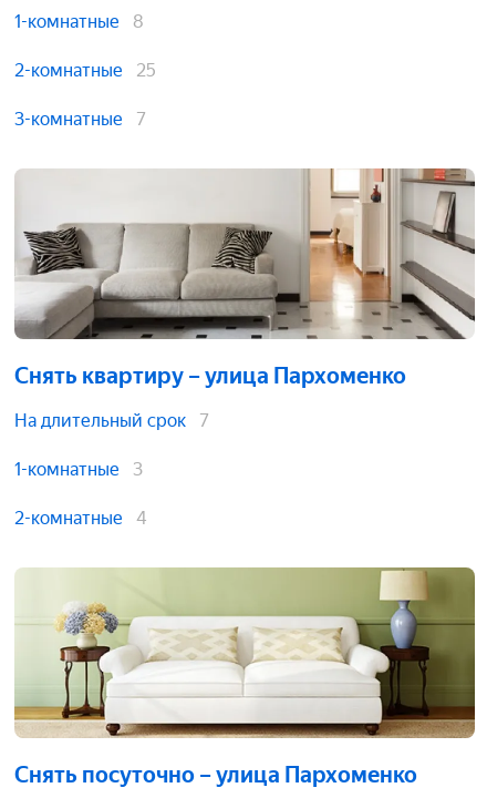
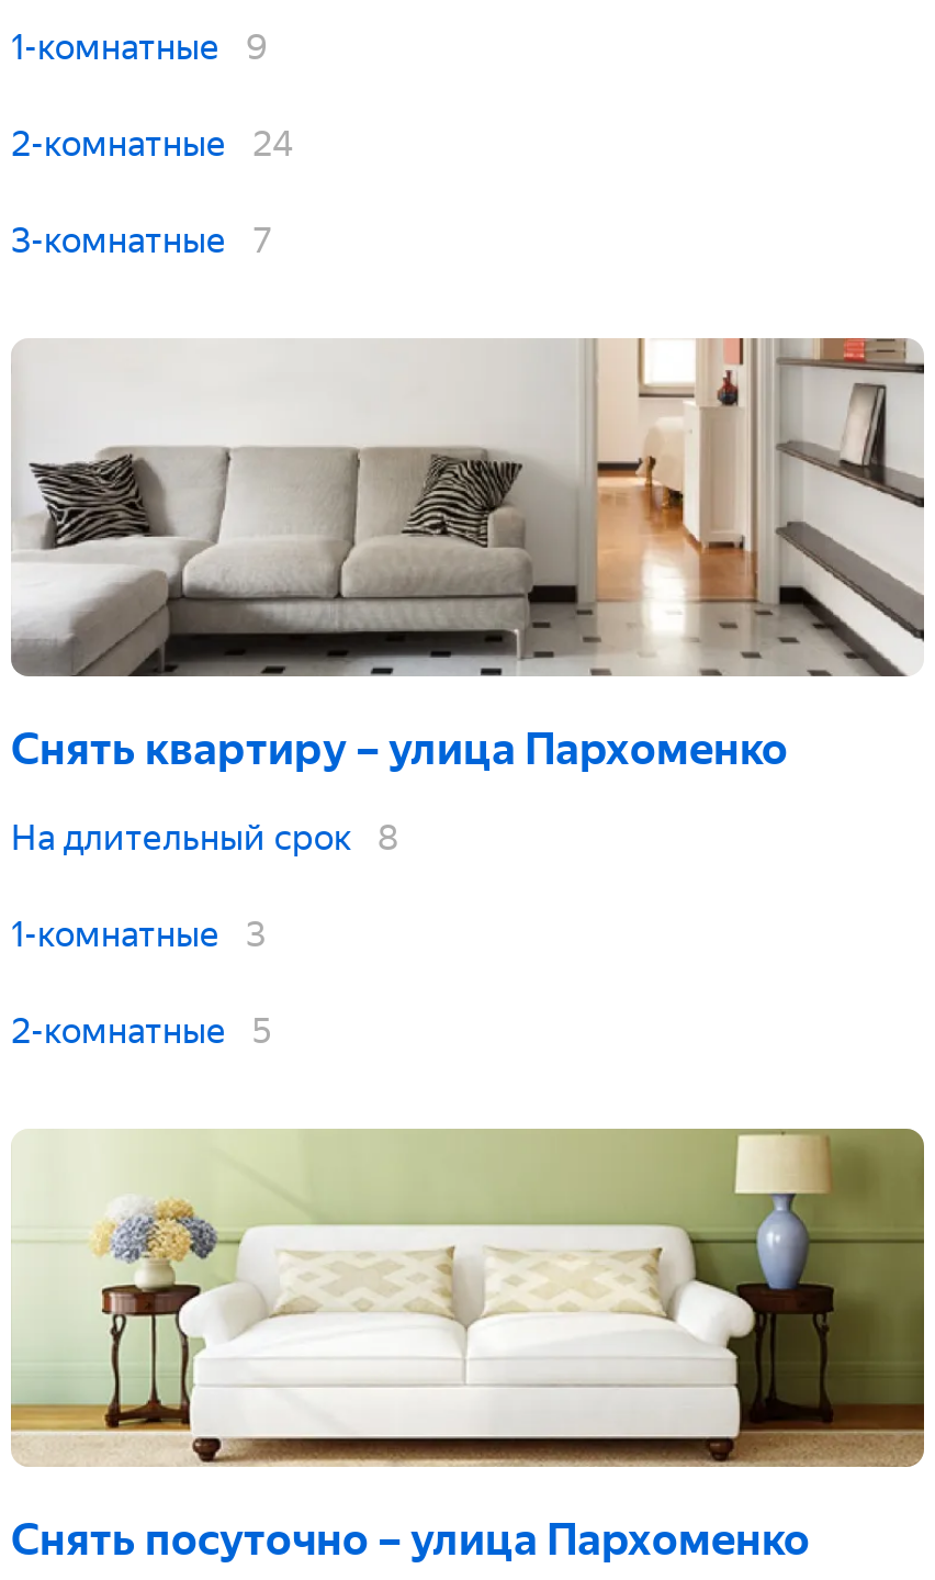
[14,11,144,32] 1-комнатные 8 -> [11,26,268,68] 1-комнатные 9
[14,60,156,81] 2-комнатные 25 -> [11,123,294,165] 2-комнатные 24
[14,410,209,431] На длительный срок 7 -> [11,817,399,859] На длительный срок 8
[14,508,147,529] 2-комнатные 4 -> [11,1010,272,1052] 2-комнатные 5

